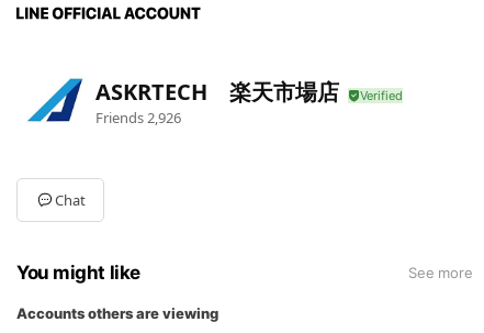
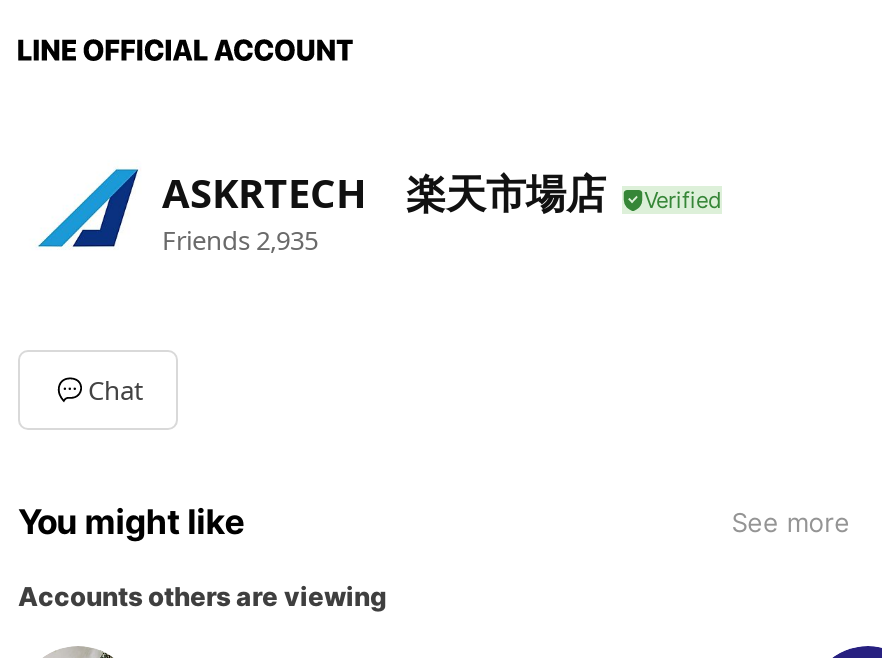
[95,107,181,127] Friends 2,926 -> [162,221,318,257] Friends 2,935

